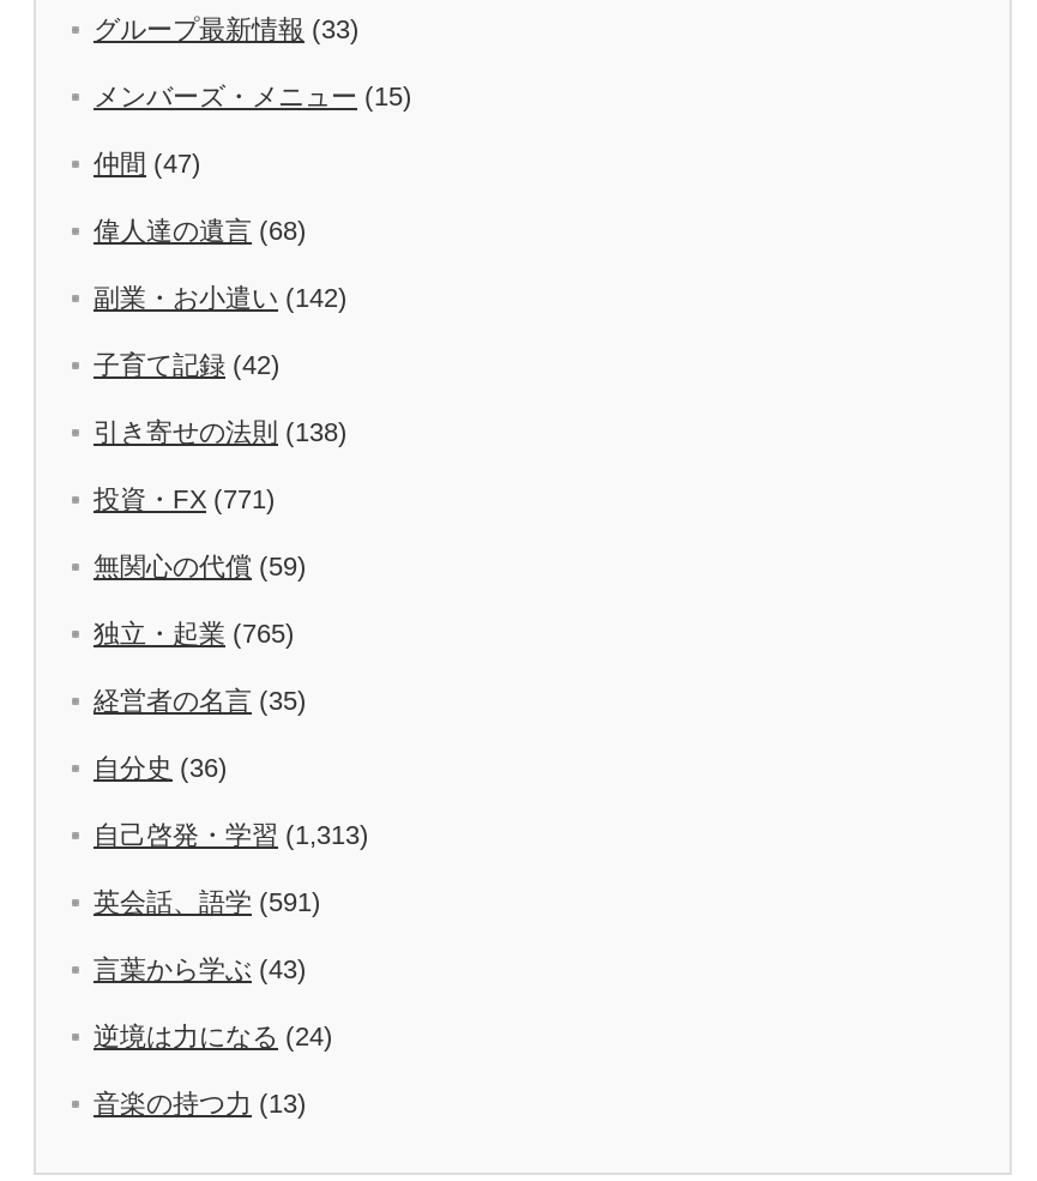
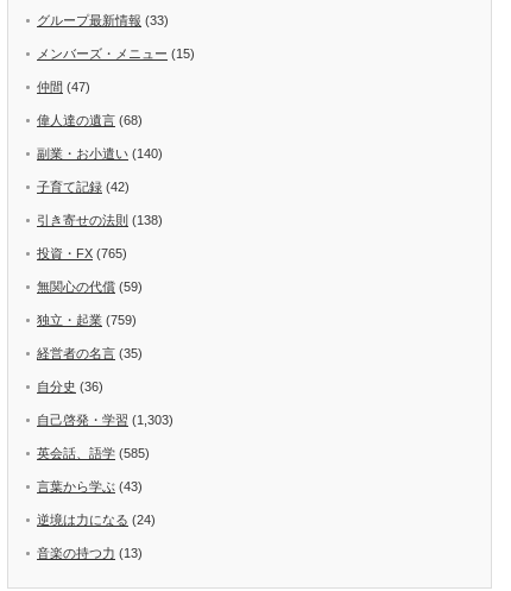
[94,284,348,312] 副業・お小遣い(142) -> [37,147,163,161] 副業・お小遣い(140)
[94,485,276,514] 投資・FX (771) -> [37,247,127,261] 投資・FX (765)
[94,619,295,648] 独立・起業(765) -> [37,313,137,327] 独立・起業(759)
[94,821,369,850] 自己啓発・学習(1,313) -> [37,413,174,427] 自己啓発・学習(1,303)
[94,888,321,917] 英会話、語学(591) -> [37,446,150,461] 英会話、語学(585)

